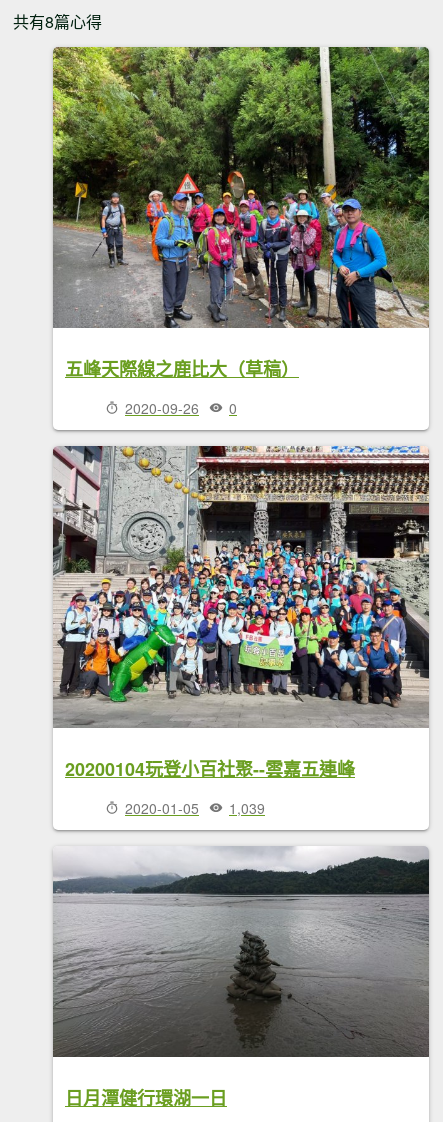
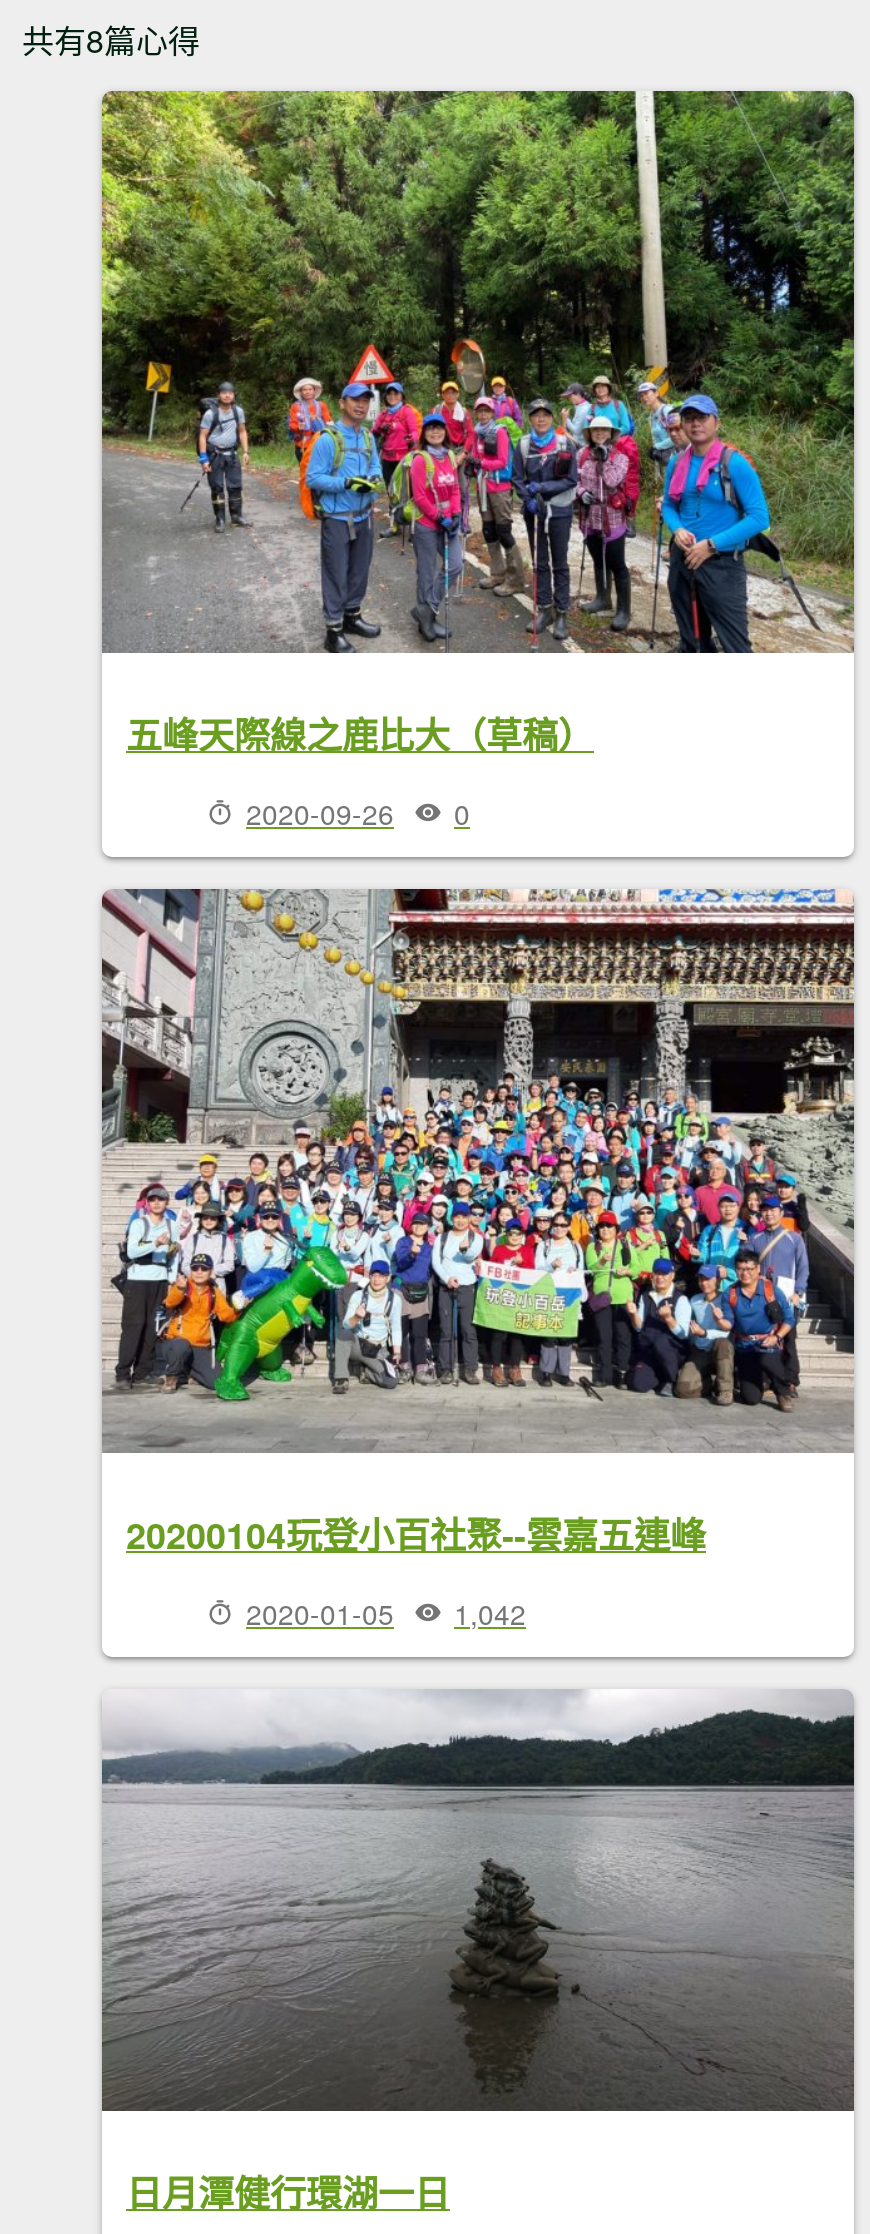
[125,798,265,818] 2020-01-05 1,039 -> [246,1593,526,1633] 2020-01-05 1,042

